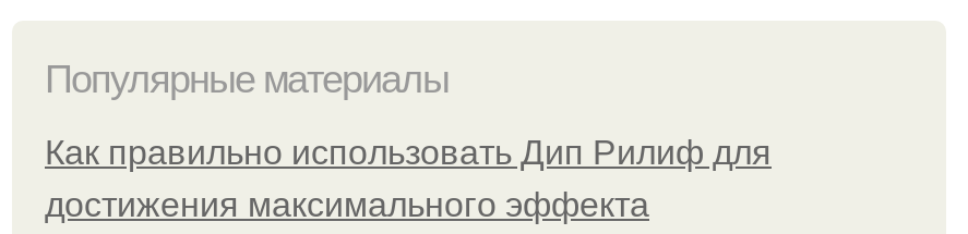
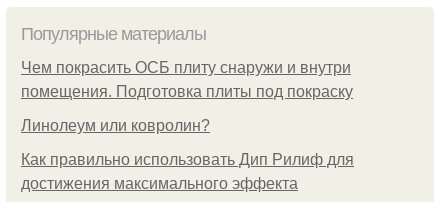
none -> [21,59,353,134] Чем покрасить ОСБ плиту снаружи и внутри | помещения. Подготовка плиты под покраску | Линолеум или ковролин?

